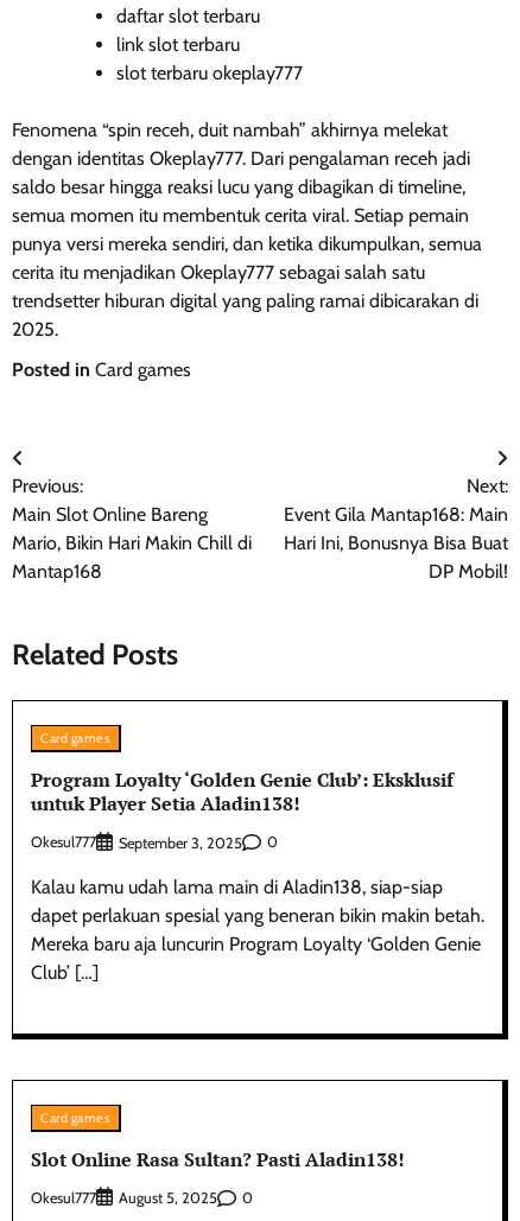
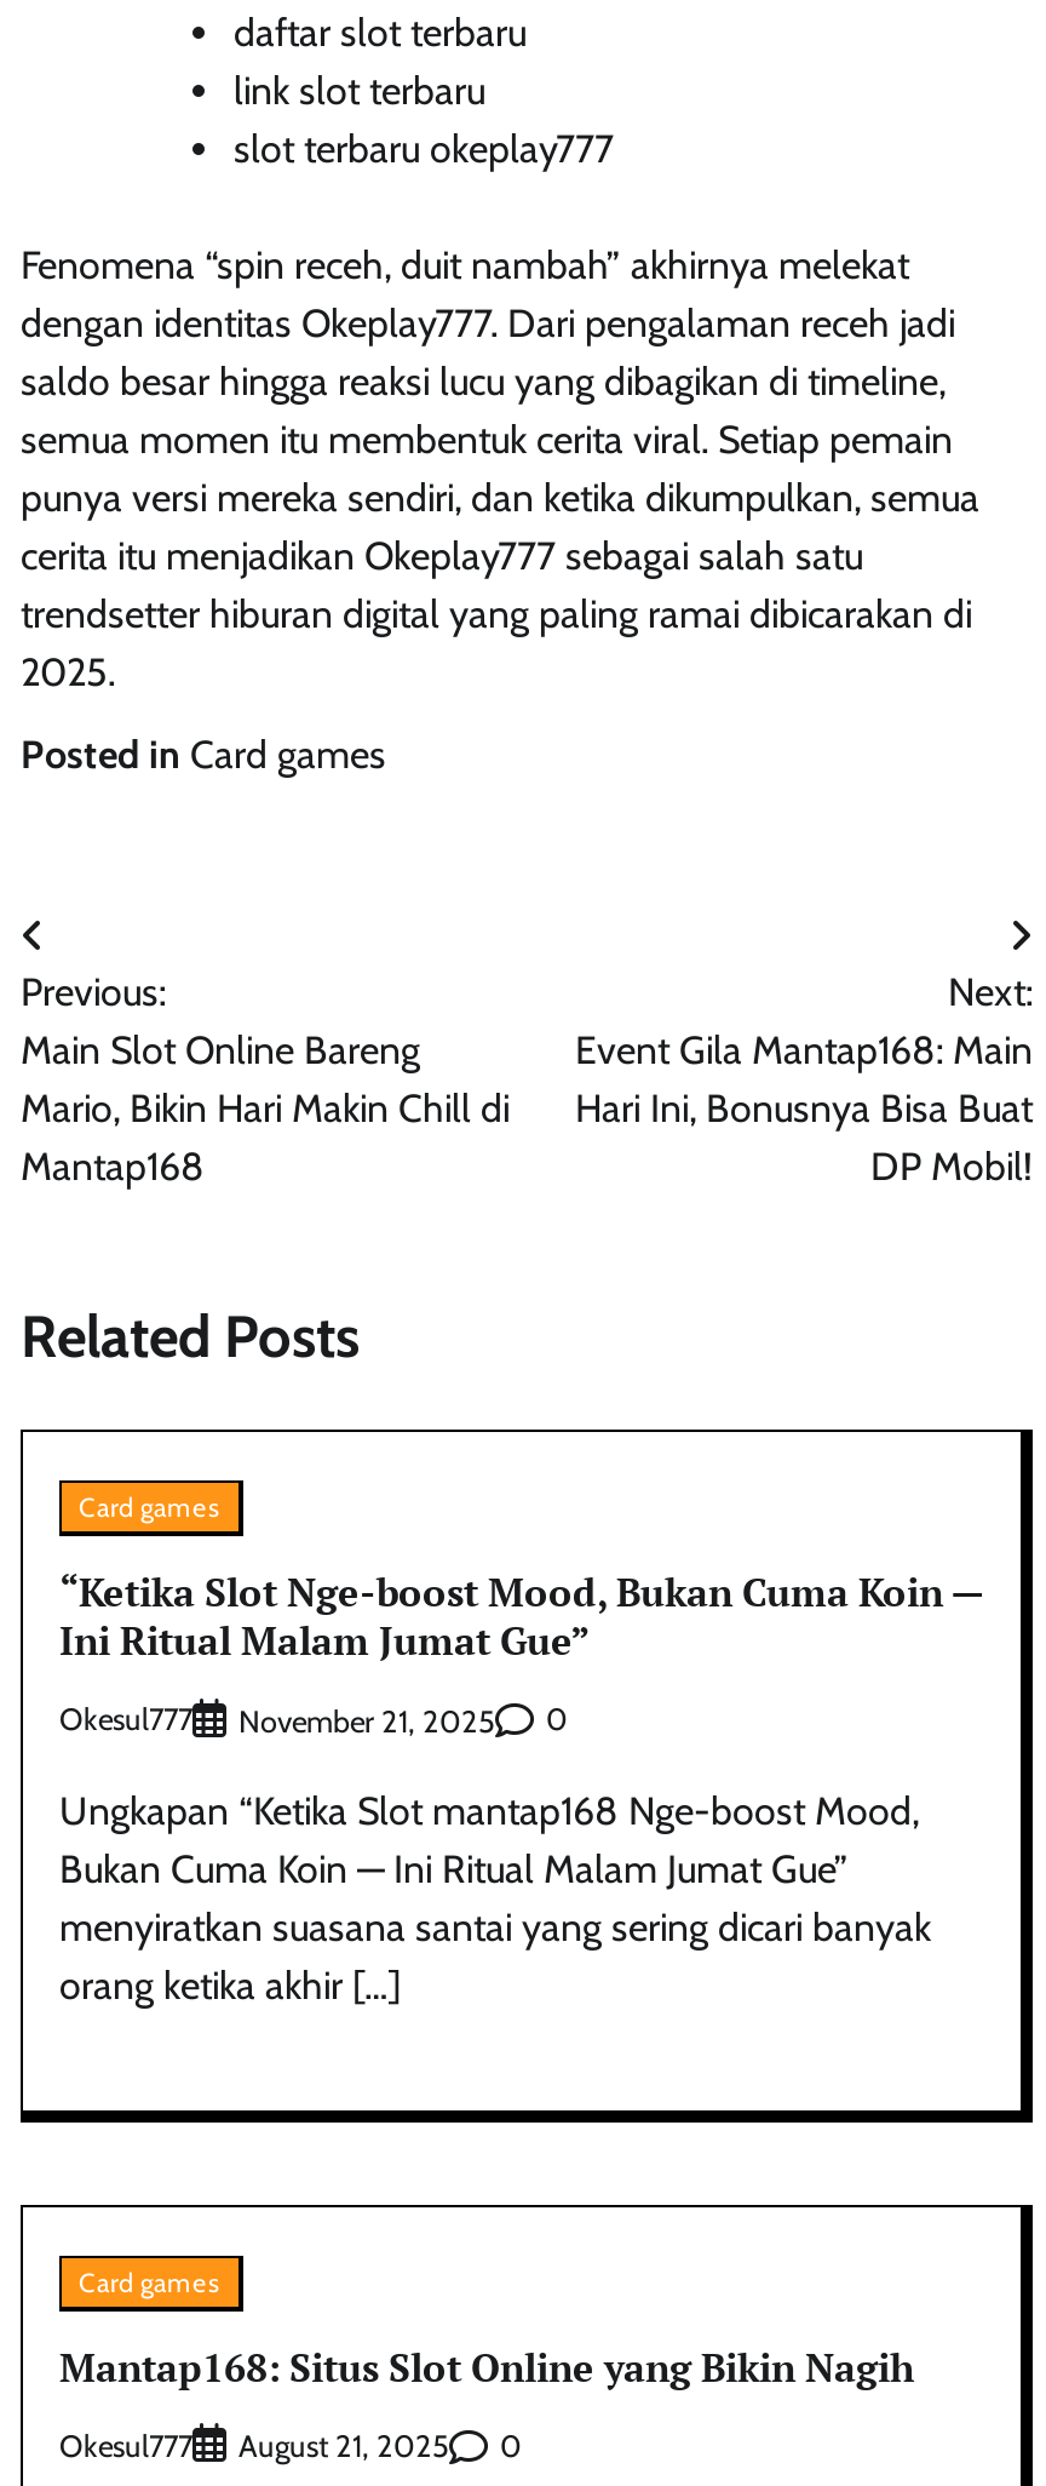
[31,767,454,817] Program Loyalty ‘Golden Genie Club’: Eksklusif | untuk Player Setia Aladin138! -> [59,1566,984,1668] “Ketika Slot Nge-boost Mood, Bukan Cuma Koin — | Ini Ritual Malam Jumat Gue”
[119,834,242,851] September 3, 2025 -> [238,1702,495,1739] November 21, 2025
[31,875,484,983] Kalau kamu udah lama main di Aladin138, siap-siap | dapet perlakuan spesial yang beneran bikin makin betah. | Mereka baru aja luncurin Program Loyalty ‘Golden Genie | Club’ […] -> [59,1787,931,2007] Ungkapan “Ketika Slot mantap168 Nge-boost Mood, | Bukan Cuma Koin — Ini Ritual Malam Jumat Gue” | menyiratkan suasana santai yang sering dicari banyak | orang ketika akhir […]
[31,1146,405,1172] Slot Online Rasa Sultan? Pasti Aladin138! -> [59,2340,914,2393] Mantap168: Situs Slot Online yang Bikin Nagih
[119,1189,217,1207] August 5, 2025 -> [238,2428,449,2465] August 21, 2025

